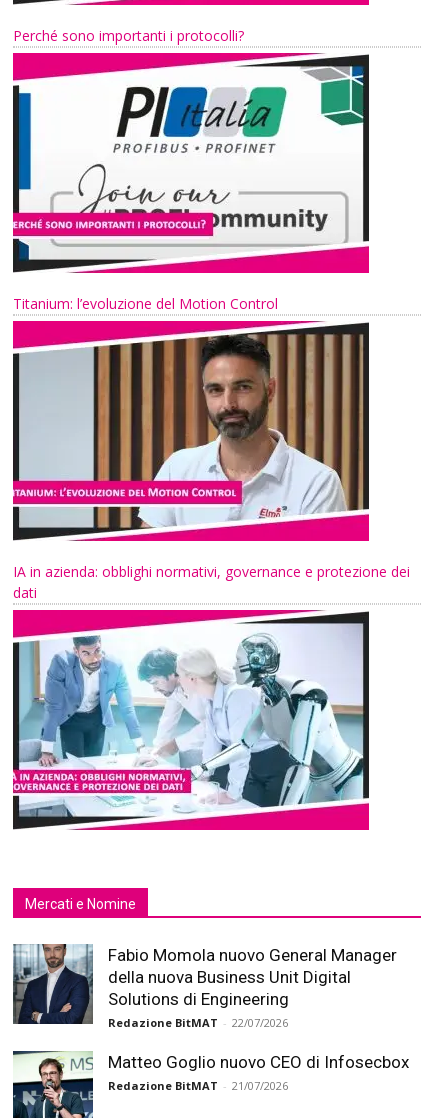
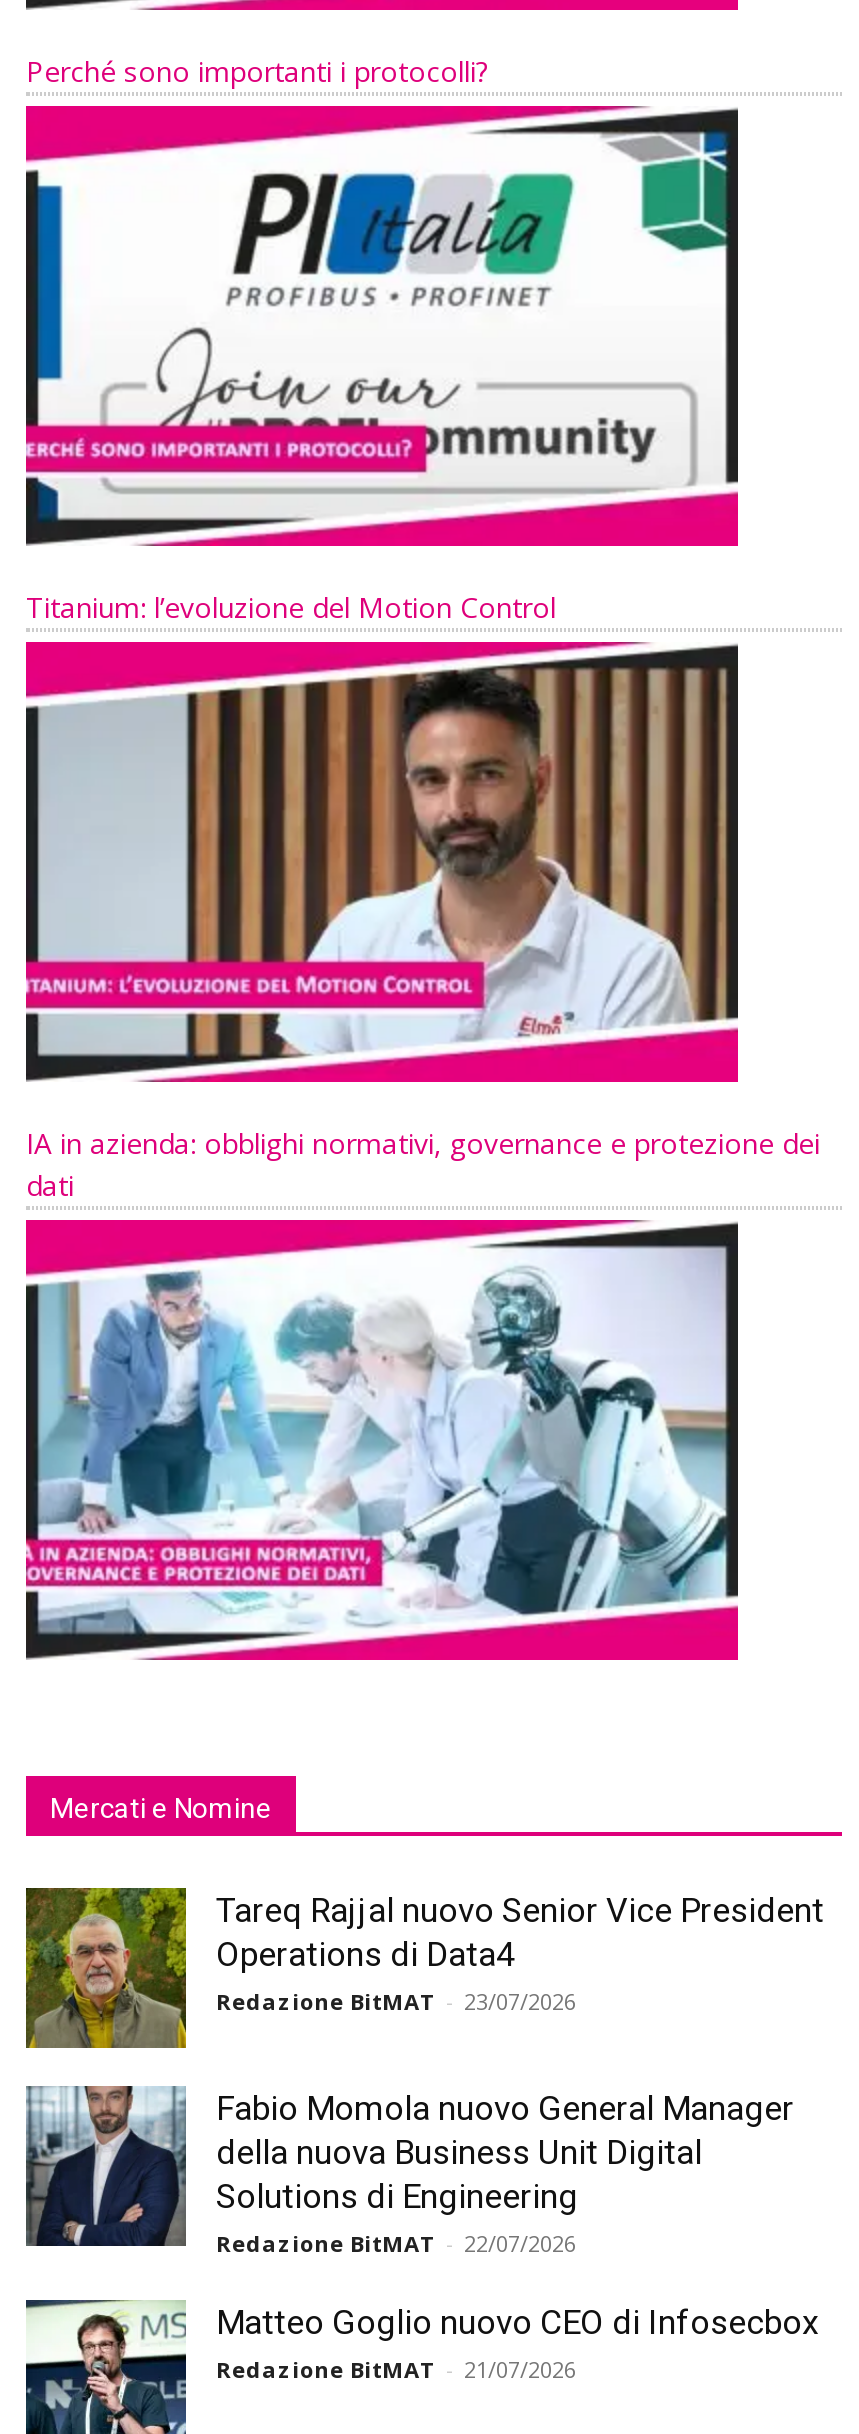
none -> [24,1886,824,2050] [image] | Tareq Rajjal nuovo Senior Vice President | Operations di Data4 | Redazione BitMAT - 23/07/2026

